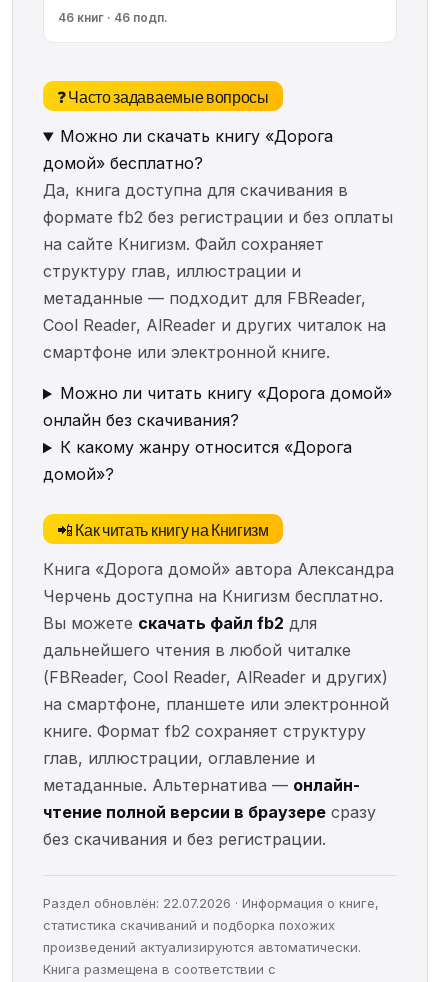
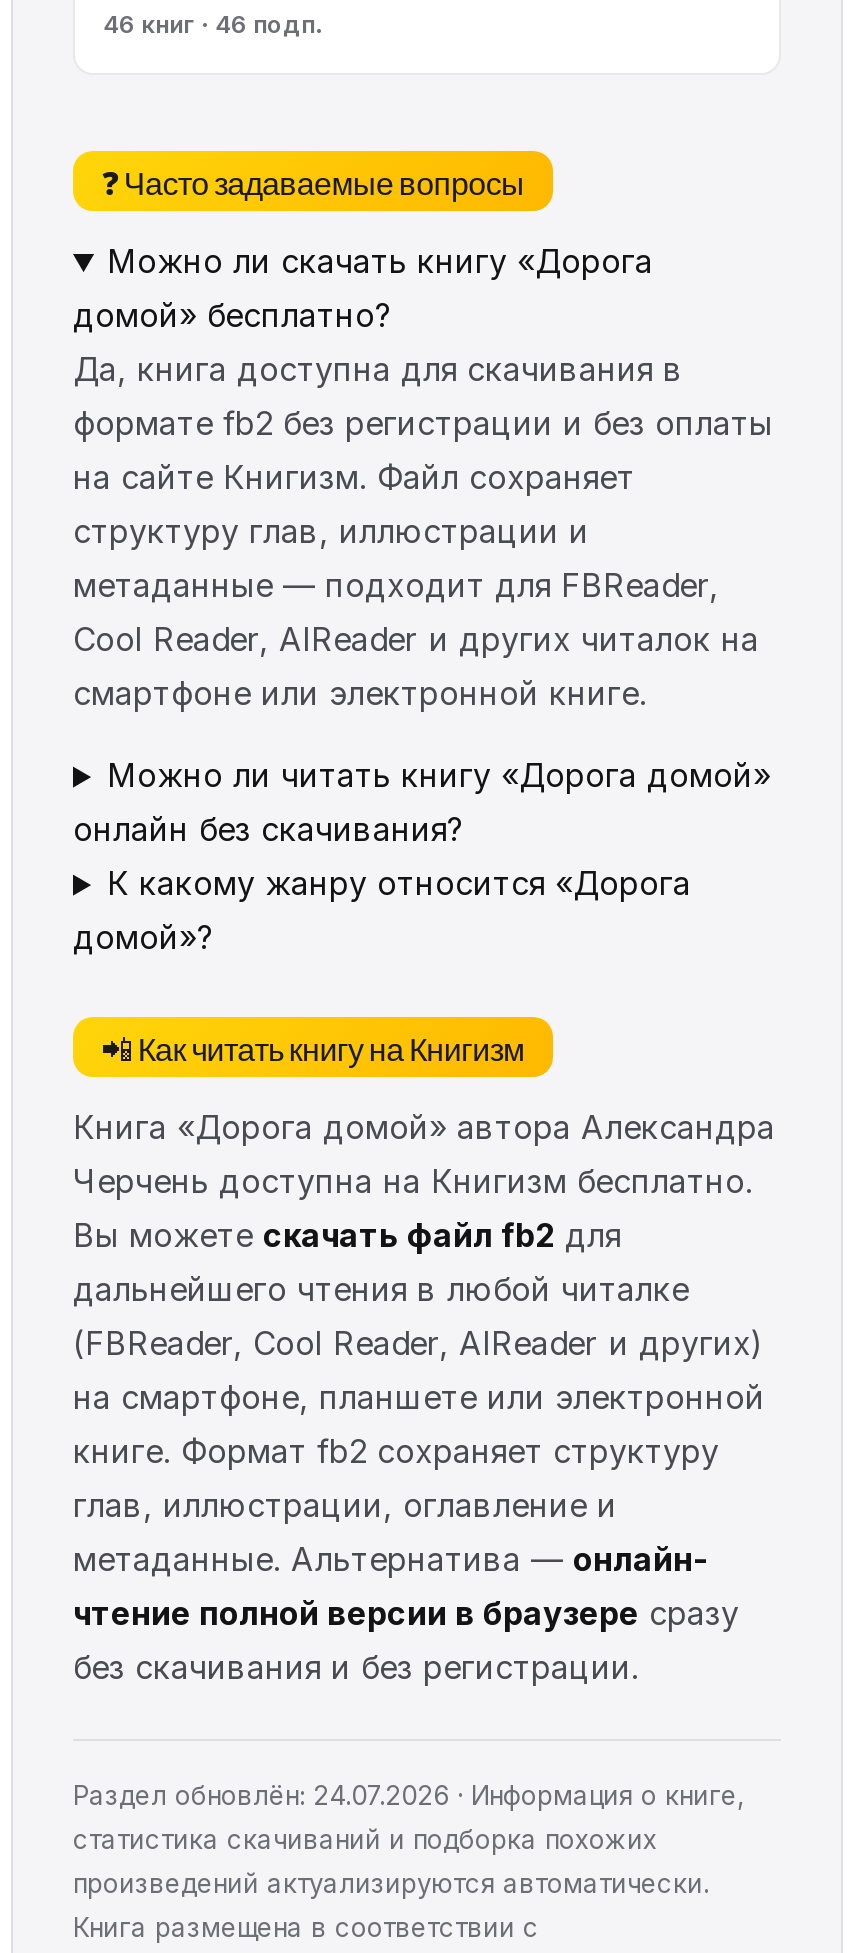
[43,895,379,911] Раздел обновлён: 22.07.2026 · Информация о книге, -> [73,1780,745,1812] Раздел обновлён: 24.07.2026 · Информация о книге,

